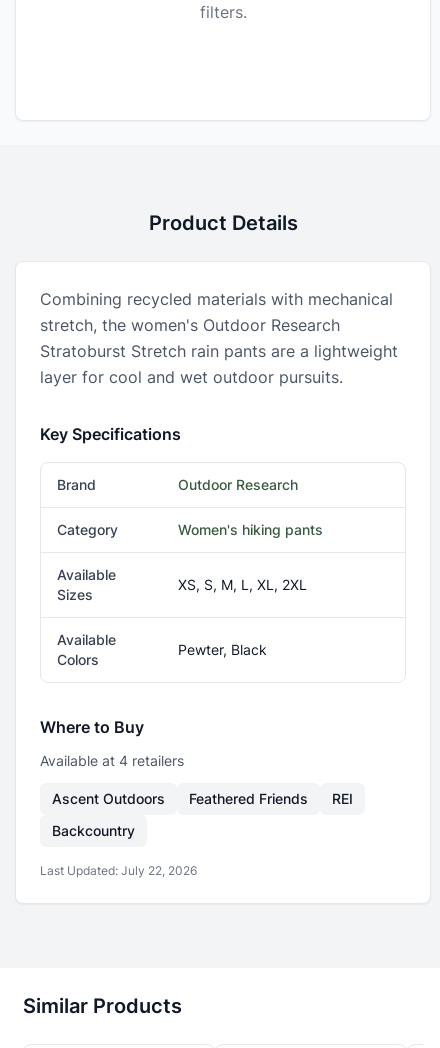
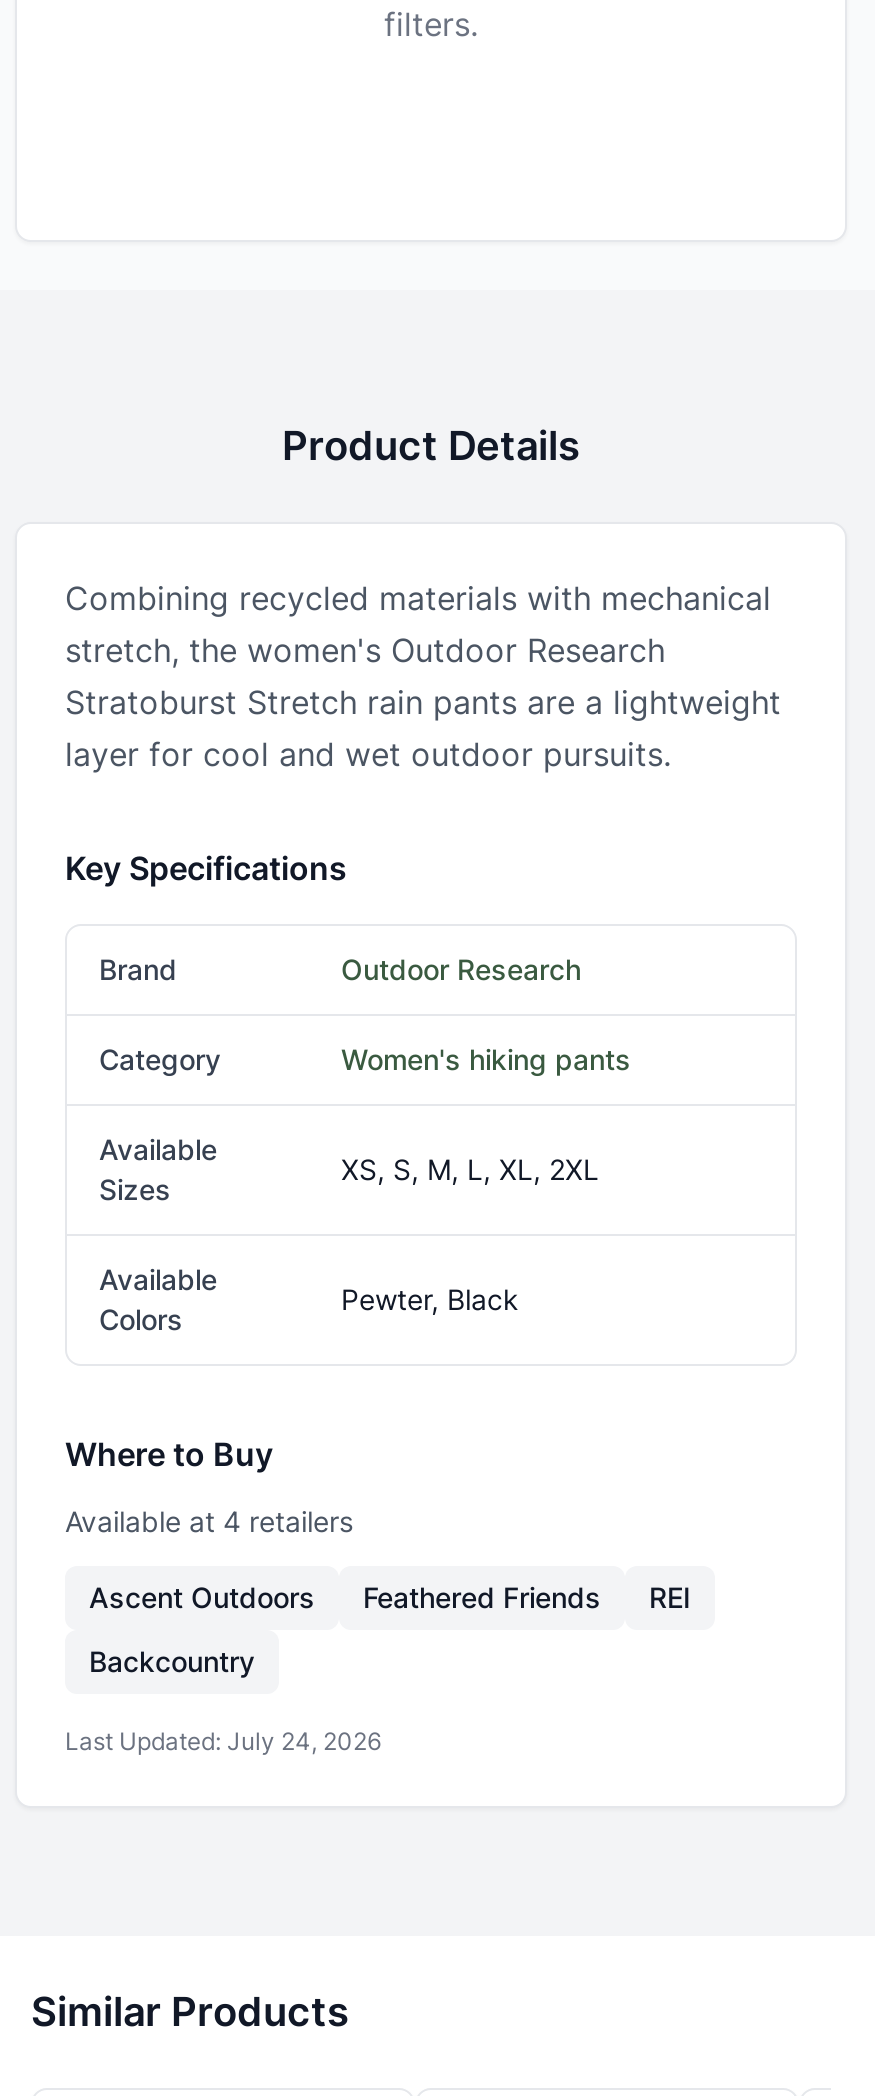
[40,863,197,878] Last Updated: July 22, 2026 -> [65,1726,381,1756] Last Updated: July 24, 2026

